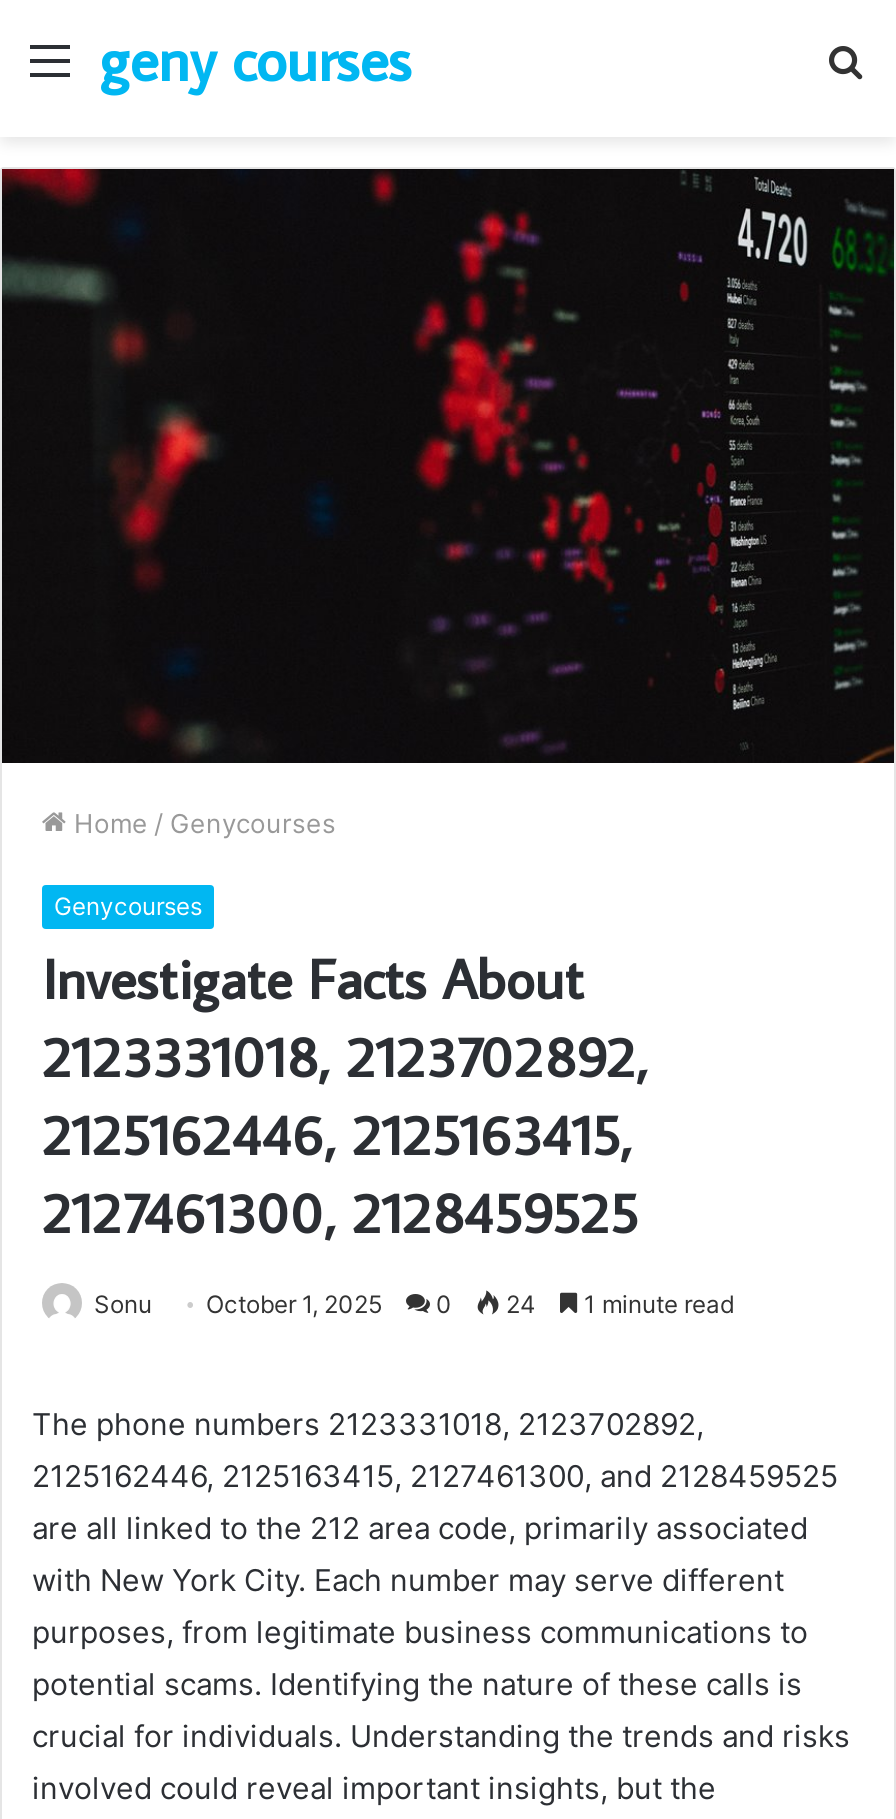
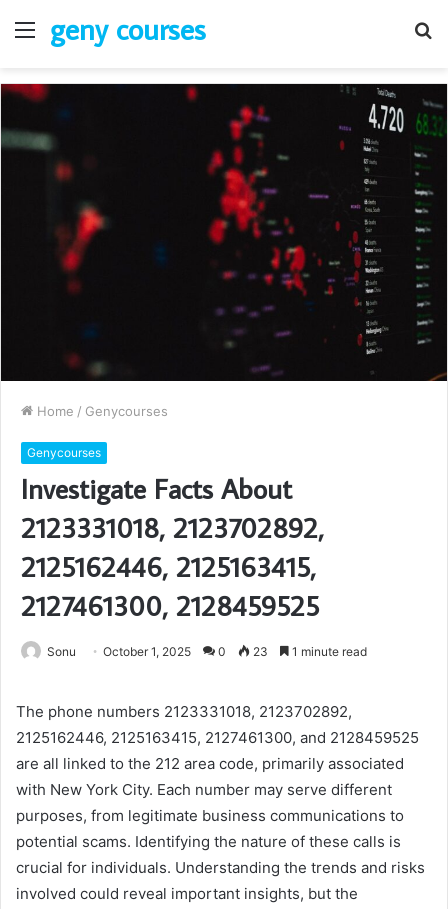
[94,1290,734,1320] Sonu October 1, 2025 0 24 1 minute read -> [47,644,367,659] Sonu October 1, 2025 0 23 1 minute read

